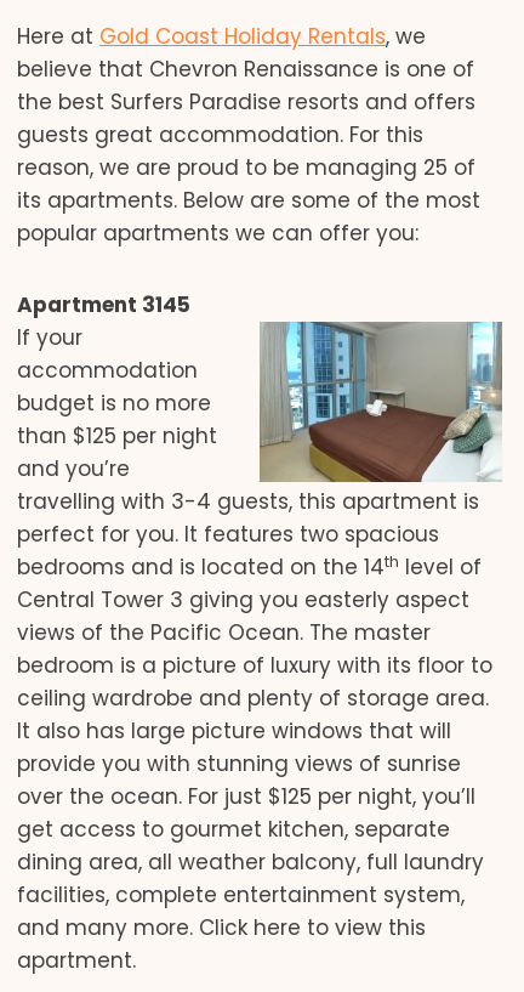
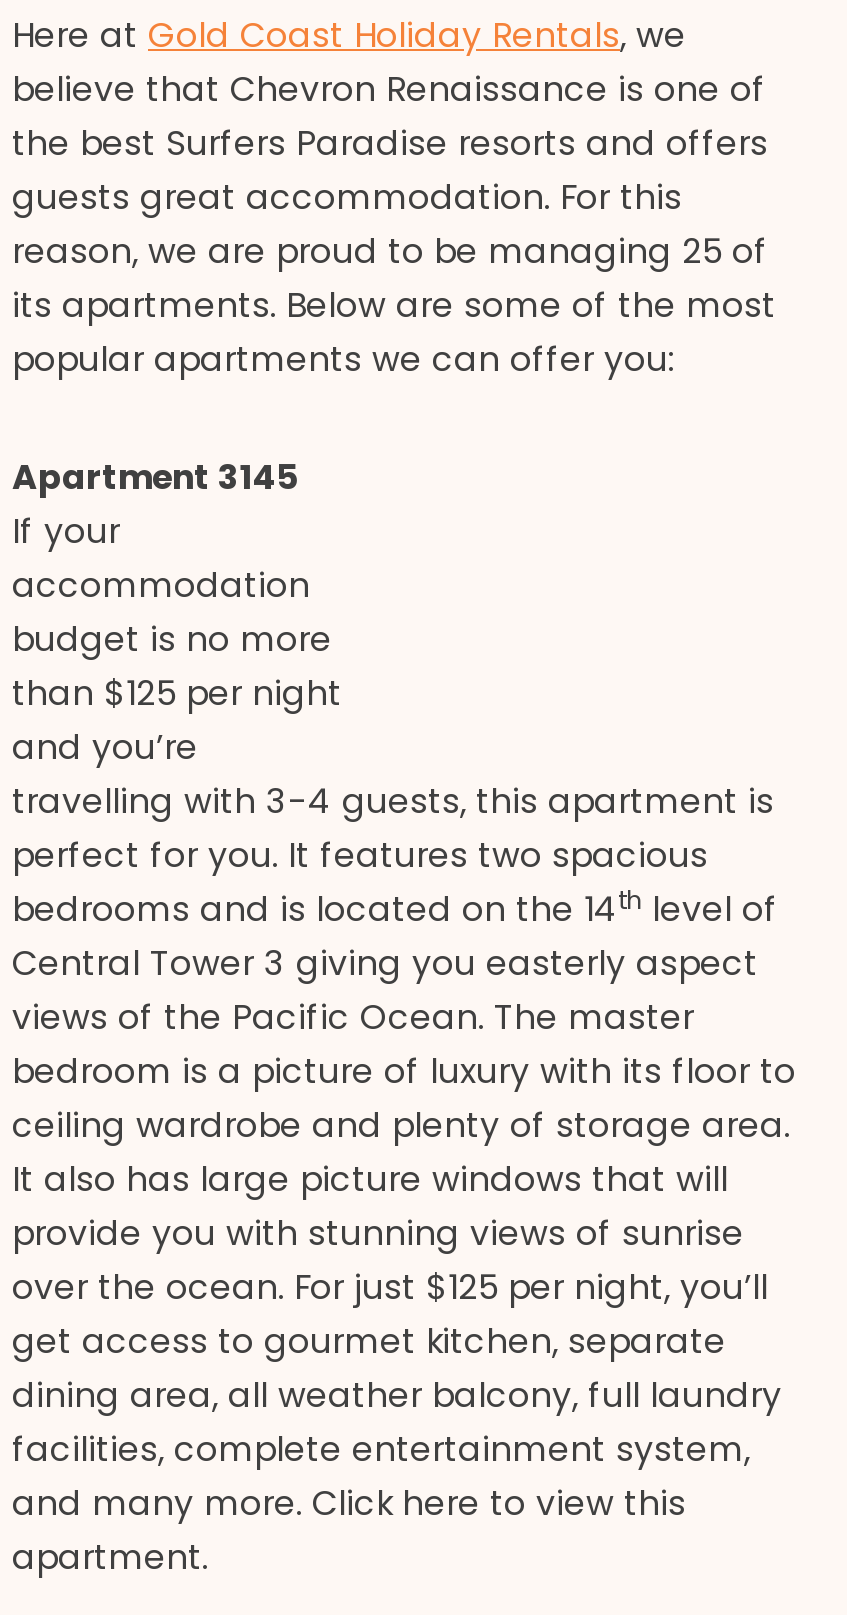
[258,321,503,483] [image] -> none

